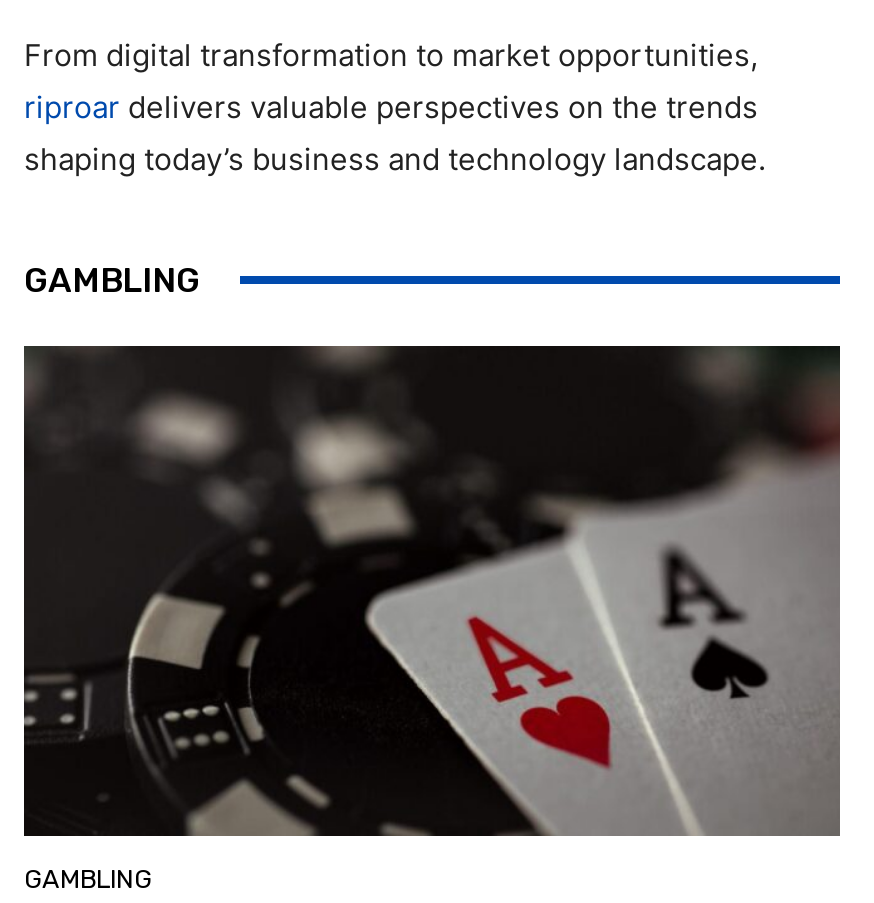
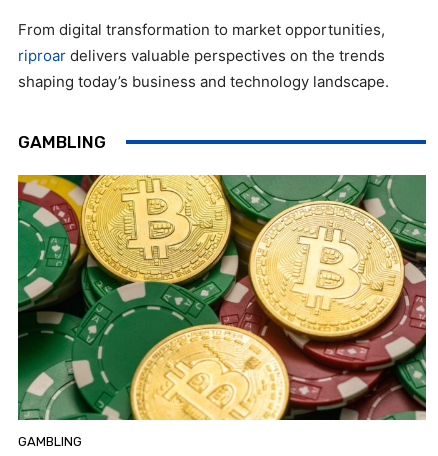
[22,344,840,838] [image] -> [17,174,427,421] [image]

